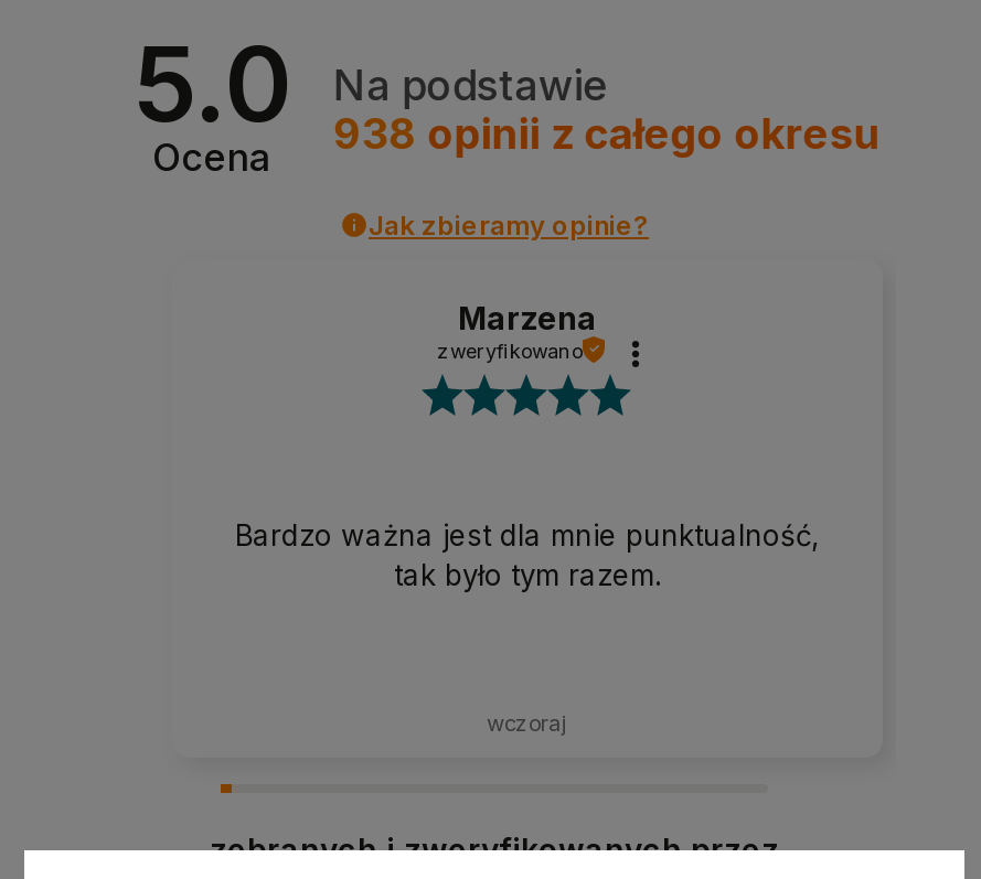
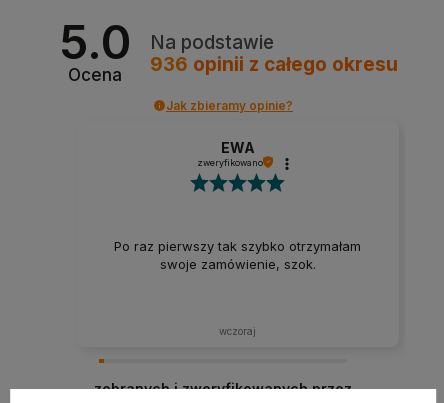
[333,110,880,161] 938 opinii z całego okresu -> [150,53,398,76] 936 opinii z całego okresu
[458,299,597,336] Marzena -> [221,139,255,156] EWA
[235,517,820,592] Bardzo ważna jest dla mnie punktualność, | tak było tym razem. -> [114,238,361,272] Po raz pierwszy tak szybko otrzymałam | swoje zamówienie, szok.

